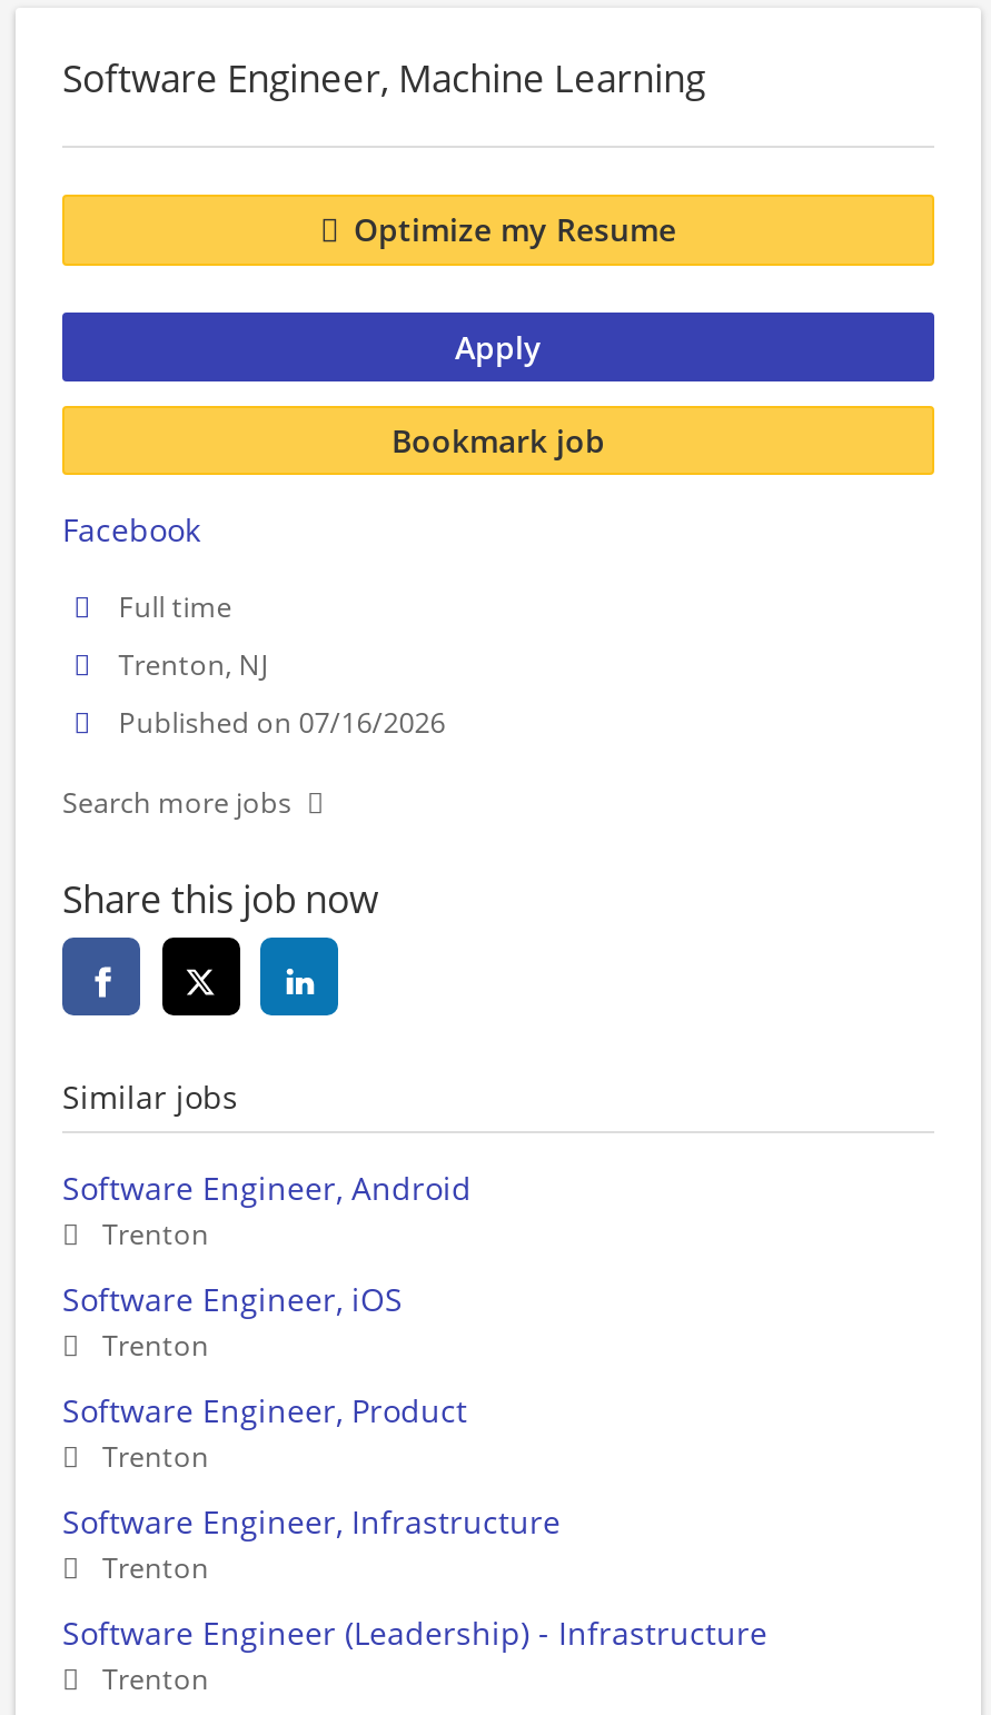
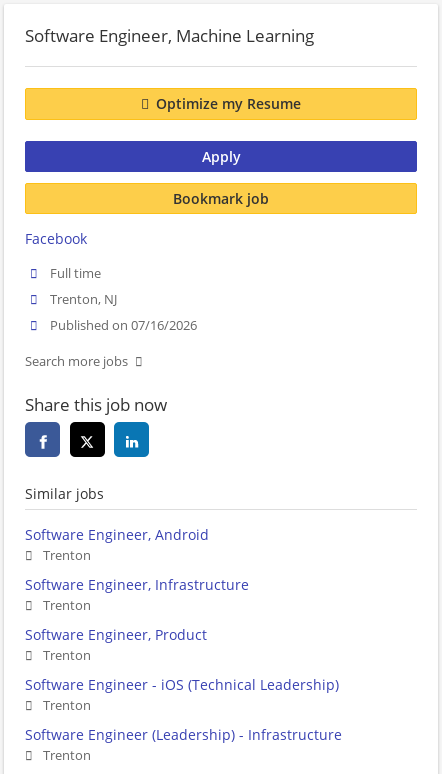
[62,1279,403,1321] Software Engineer, iOS -> none
none -> [25,675,339,694] Software Engineer - iOS (Technical Leadership)
moved [62,1501,561,1543] -> [25,575,249,594]: Software Engineer, Infrastructure

